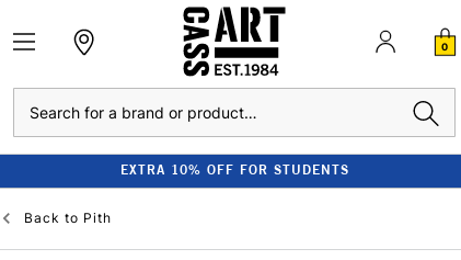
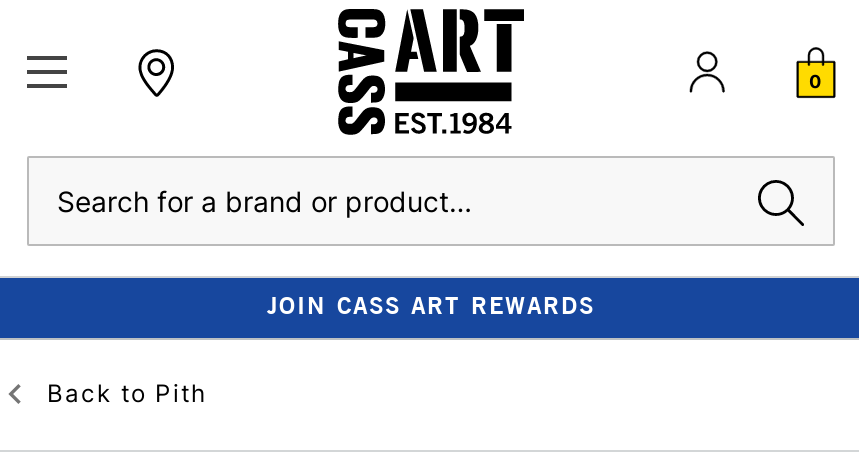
[120,161,349,178] EXTRA 10% OFF FOR STUDENTS -> [267,290,595,320] JOIN CASS ART REWARDS

